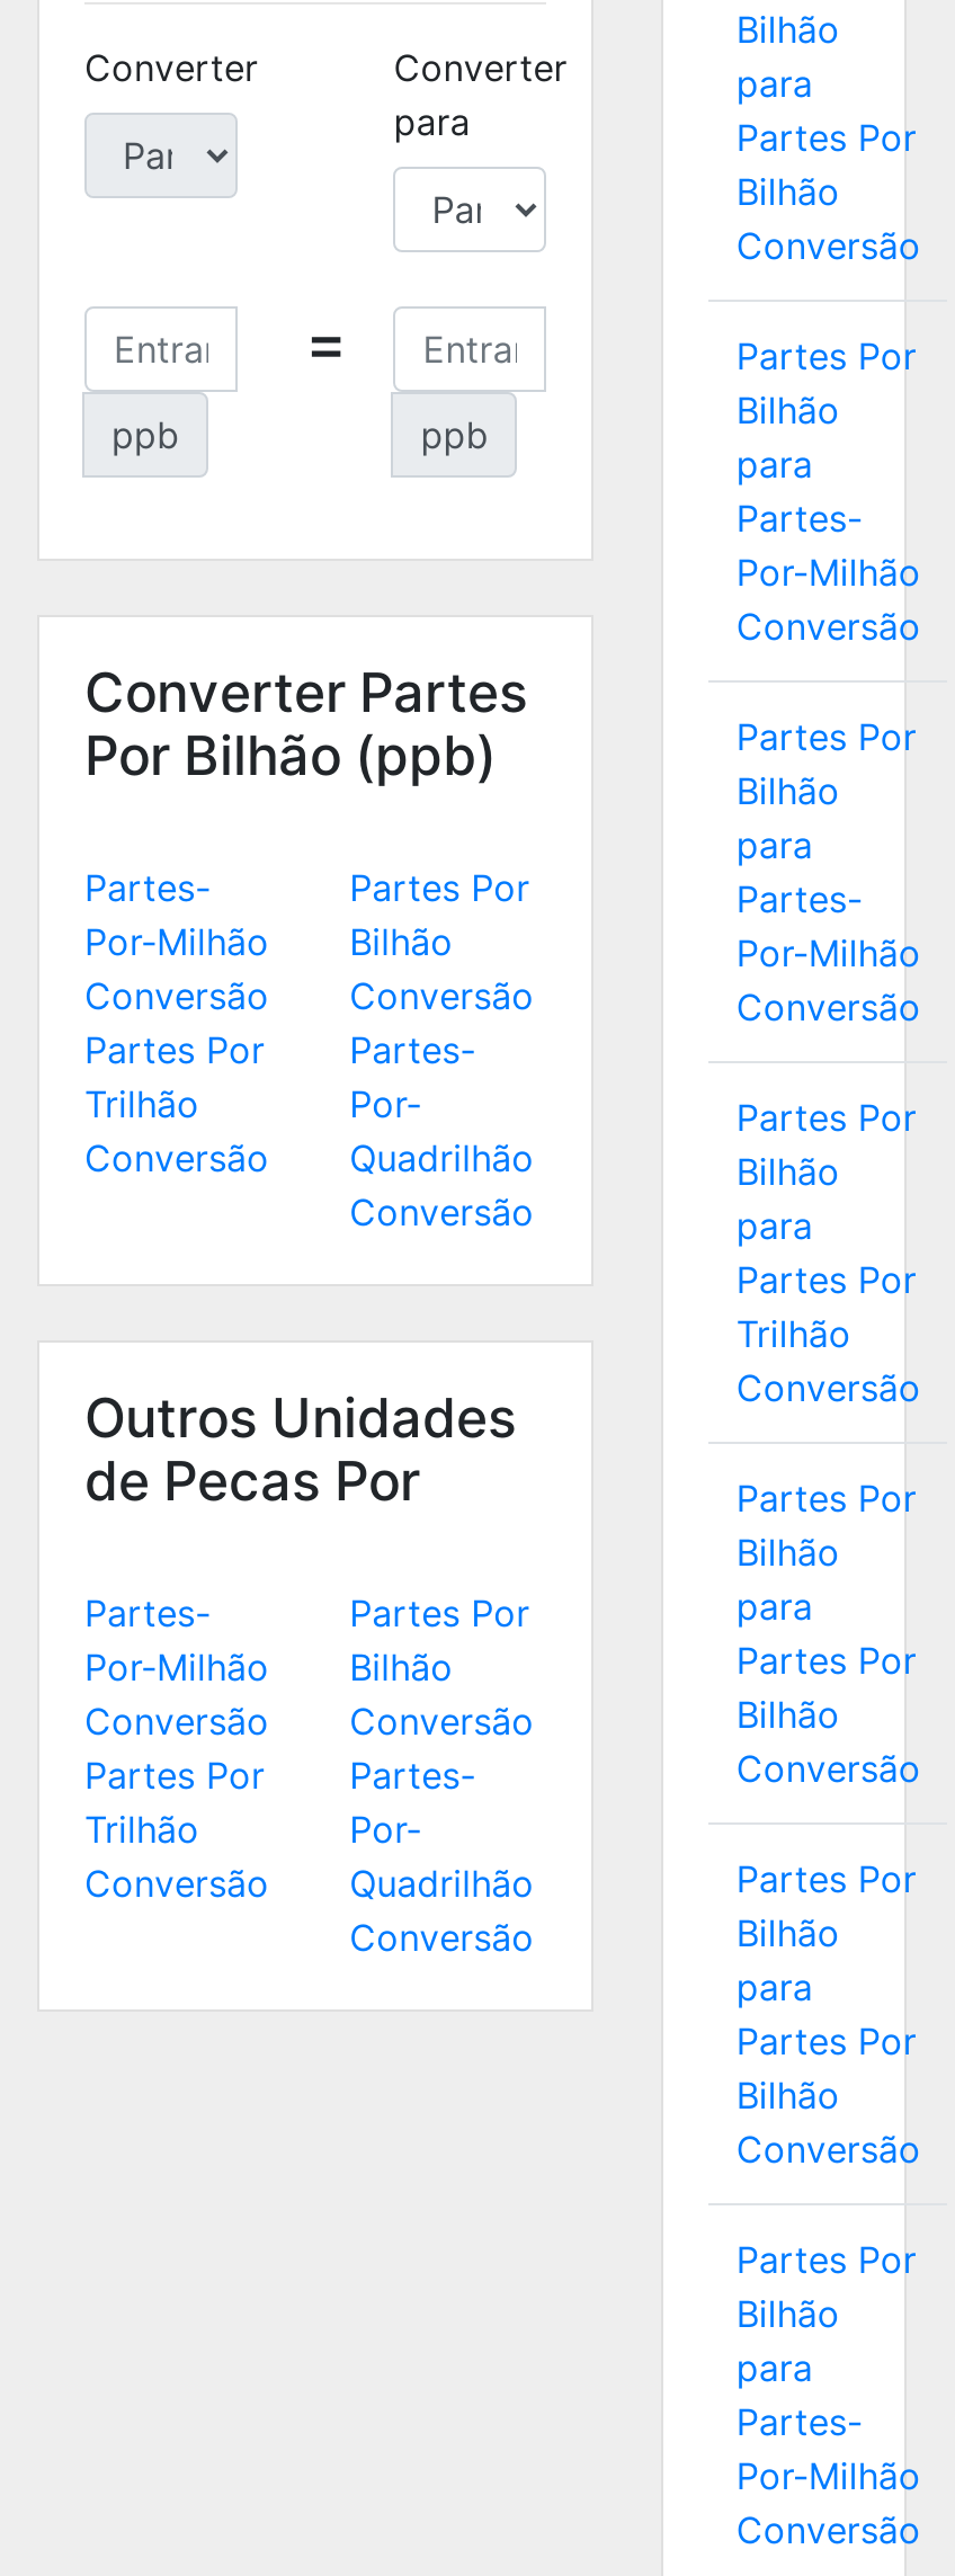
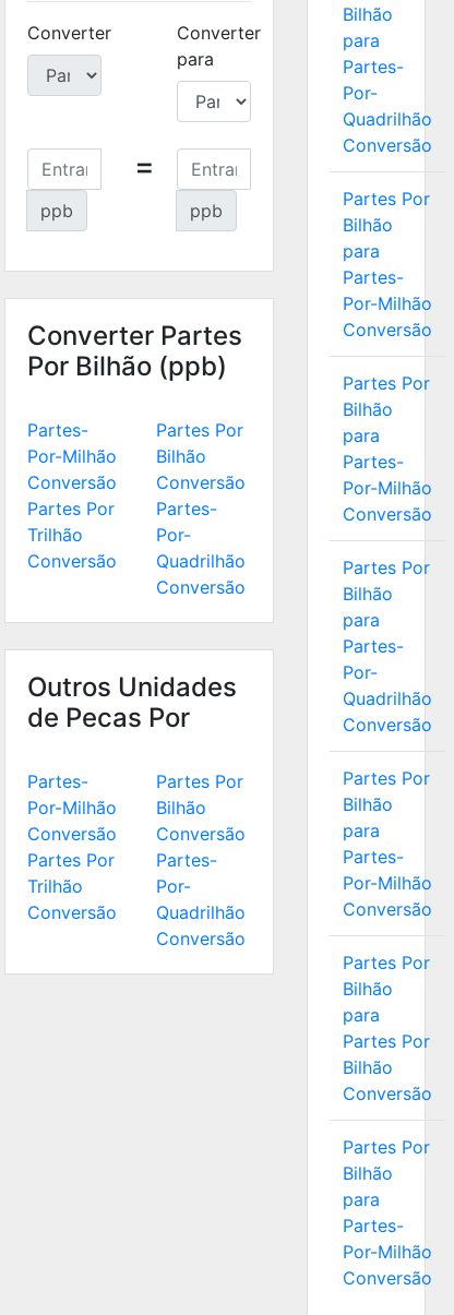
[736,115,916,214] Partes Por | Bilhão -> [343,56,433,130] Partes- | Por- | Quadrilhão
[736,1257,916,1356] Partes Por | Trilhão -> [343,635,433,709] Partes- | Por- | Quadrilhão
[736,1638,916,1737] Partes Por | Bilhão -> [343,846,433,894] Partes- | Por-Milhão

